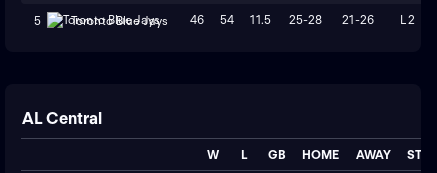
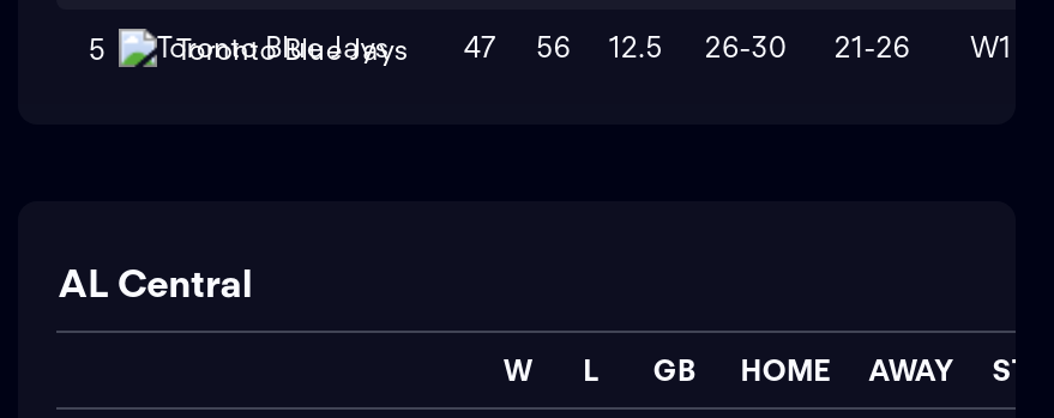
[190,12,204,27] 46 -> [464,29,496,65] 47
[220,12,234,27] 54 -> [536,29,571,65] 56
[250,12,271,27] 11.5 -> [609,29,663,65] 12.5
[289,12,322,27] 25-28 -> [705,29,788,65] 26-30
[400,12,415,27] L2 -> [970,29,1011,65] W1

